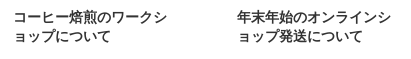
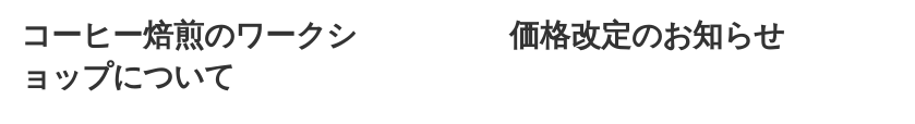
[237,9,391,44] 年末年始のオンラインシ | ョップ発送について -> [509,18,784,53] 価格改定のお知らせ

